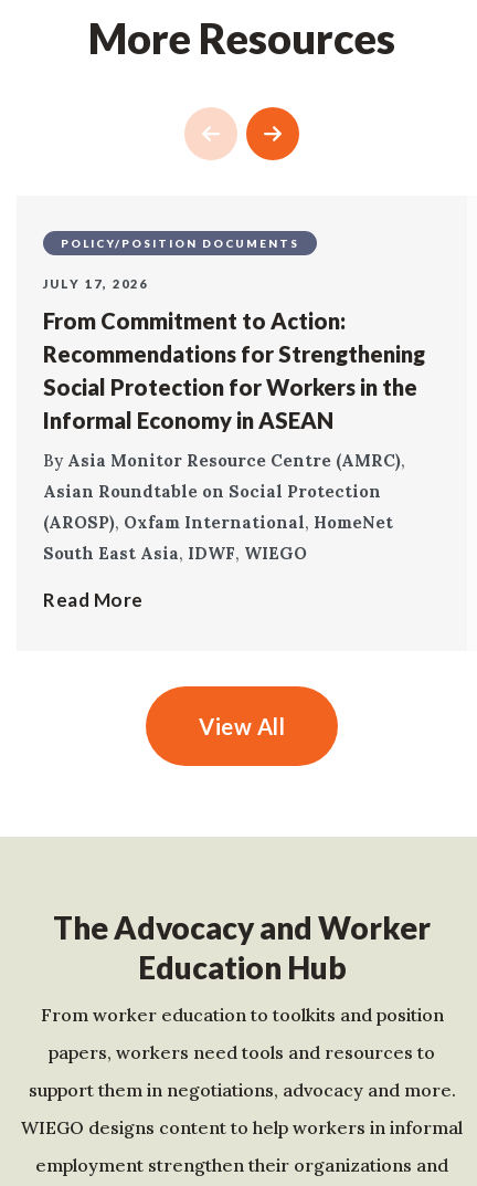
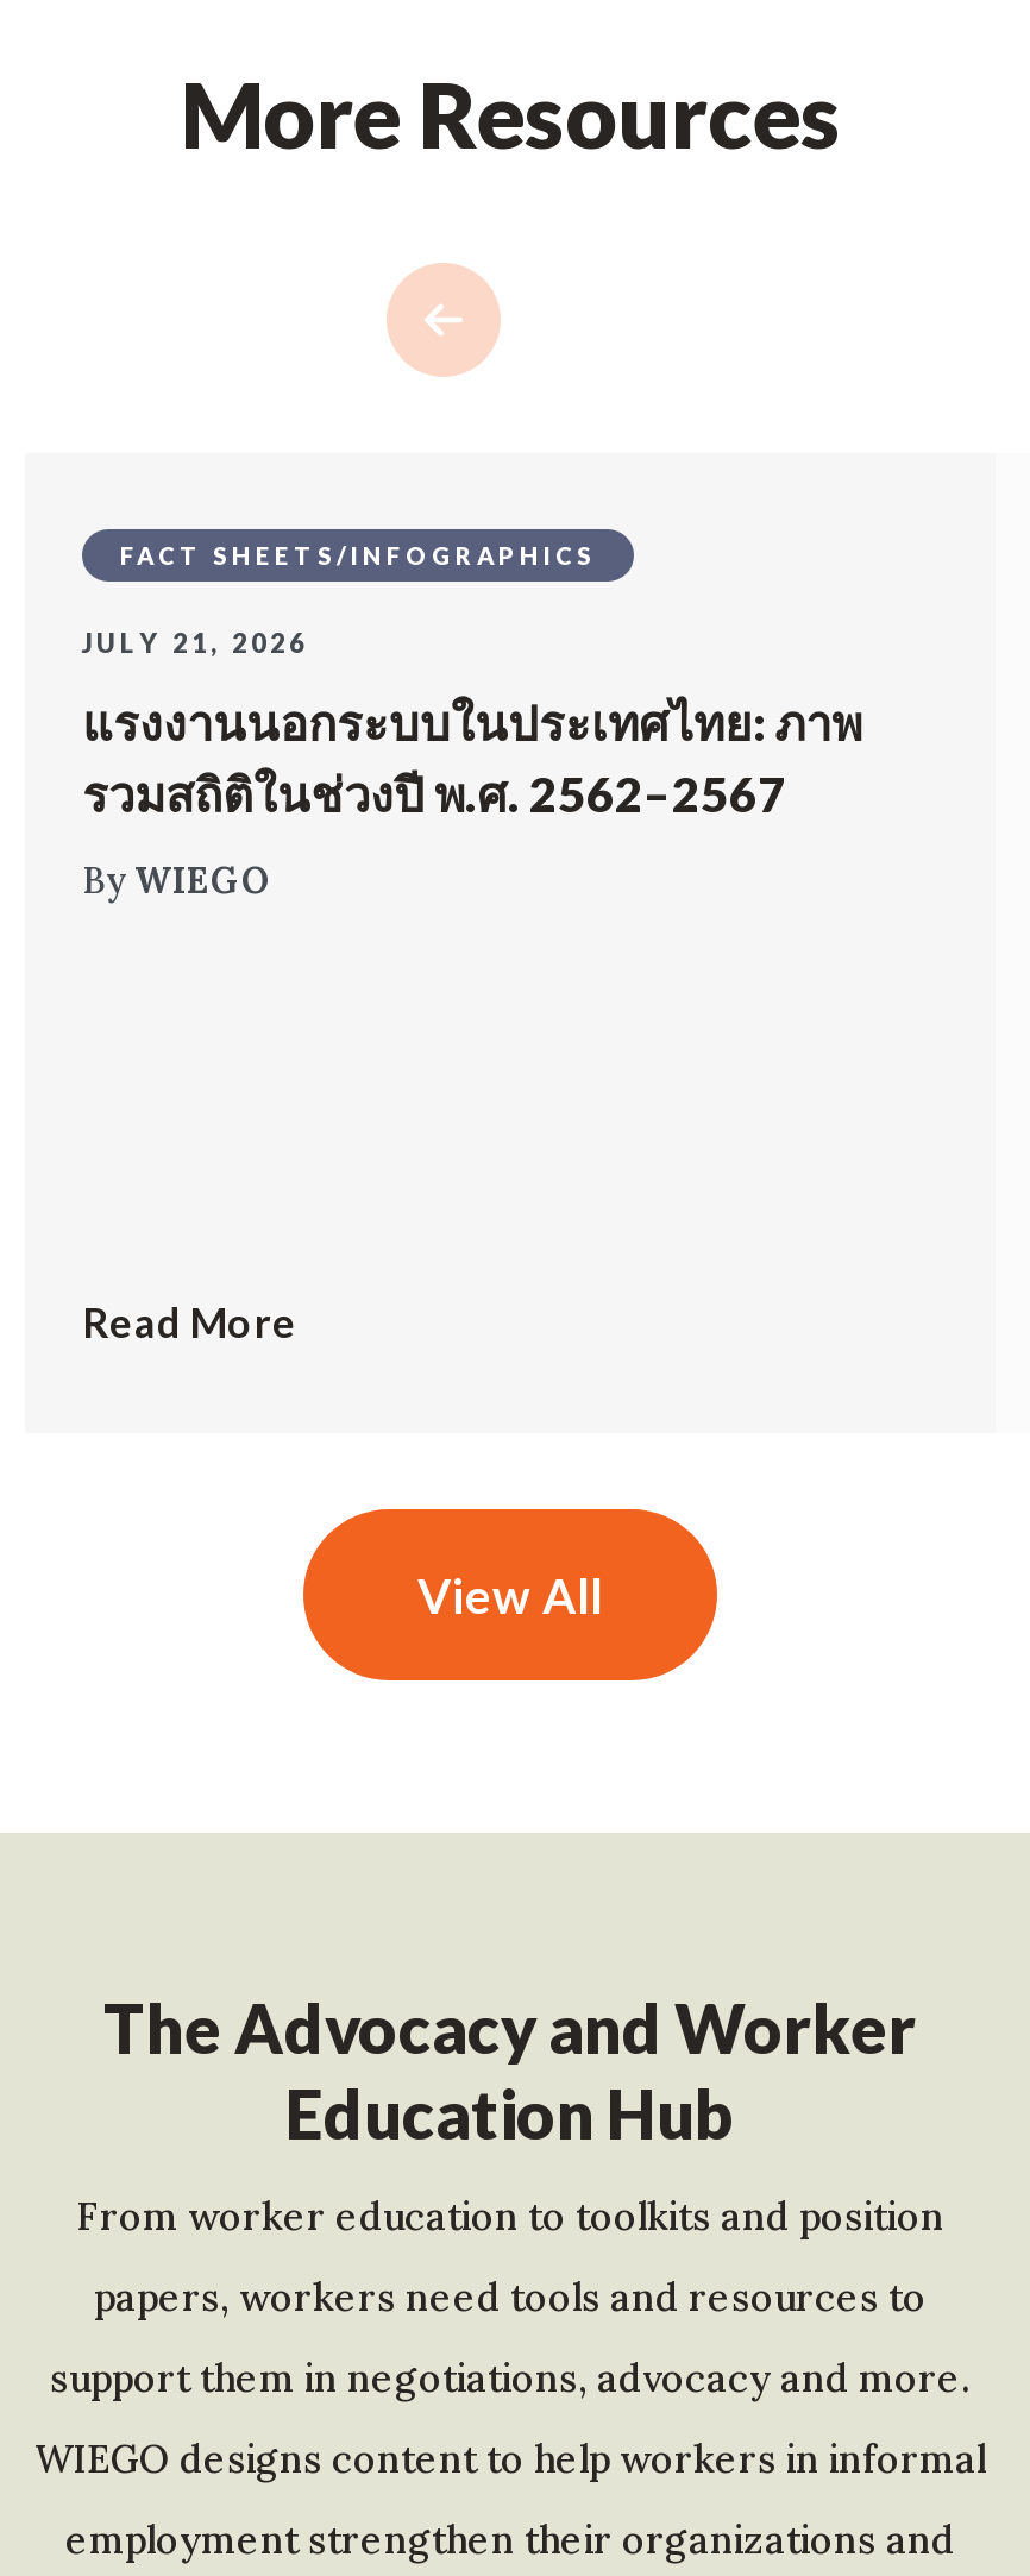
[245,106,300,161] [image] -> none
[43,236,425,563] POLICY/POSITION DOCUMENTS | JULY 17, 2026 | From Commitment to Action: | Recommendations for Strengthening | Social Protection for Workers in the | Informal Economy in ASEAN | By Asia Monitor Resource Centre (AMRC), | Asian Roundtable on Social Protection | (AROSP), Oxfam International, HomeNet | South East Asia, IDWF, WIEGO -> [82,540,862,902] FACT SHEETS/INFOGRAPHICS | JULY 21, 2026 | แรงงานนอกระบบในประเทศไทย: ภาพ | รวมสถิติในช่วงปี พ.ศ. 2562–2567 | By WIEGO

